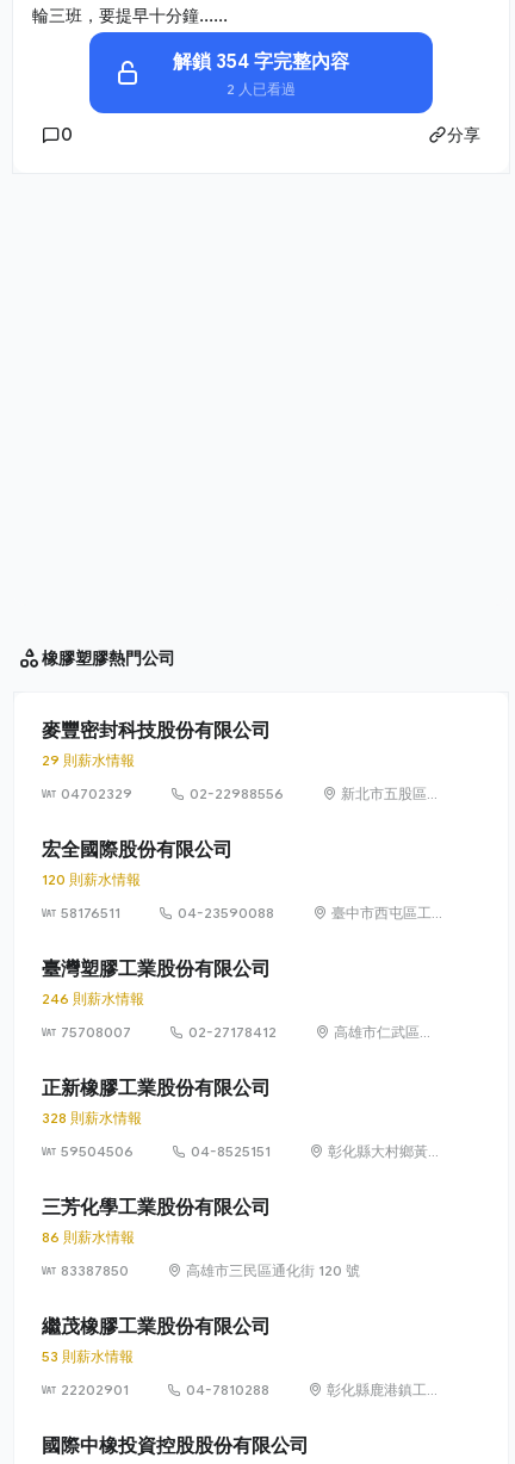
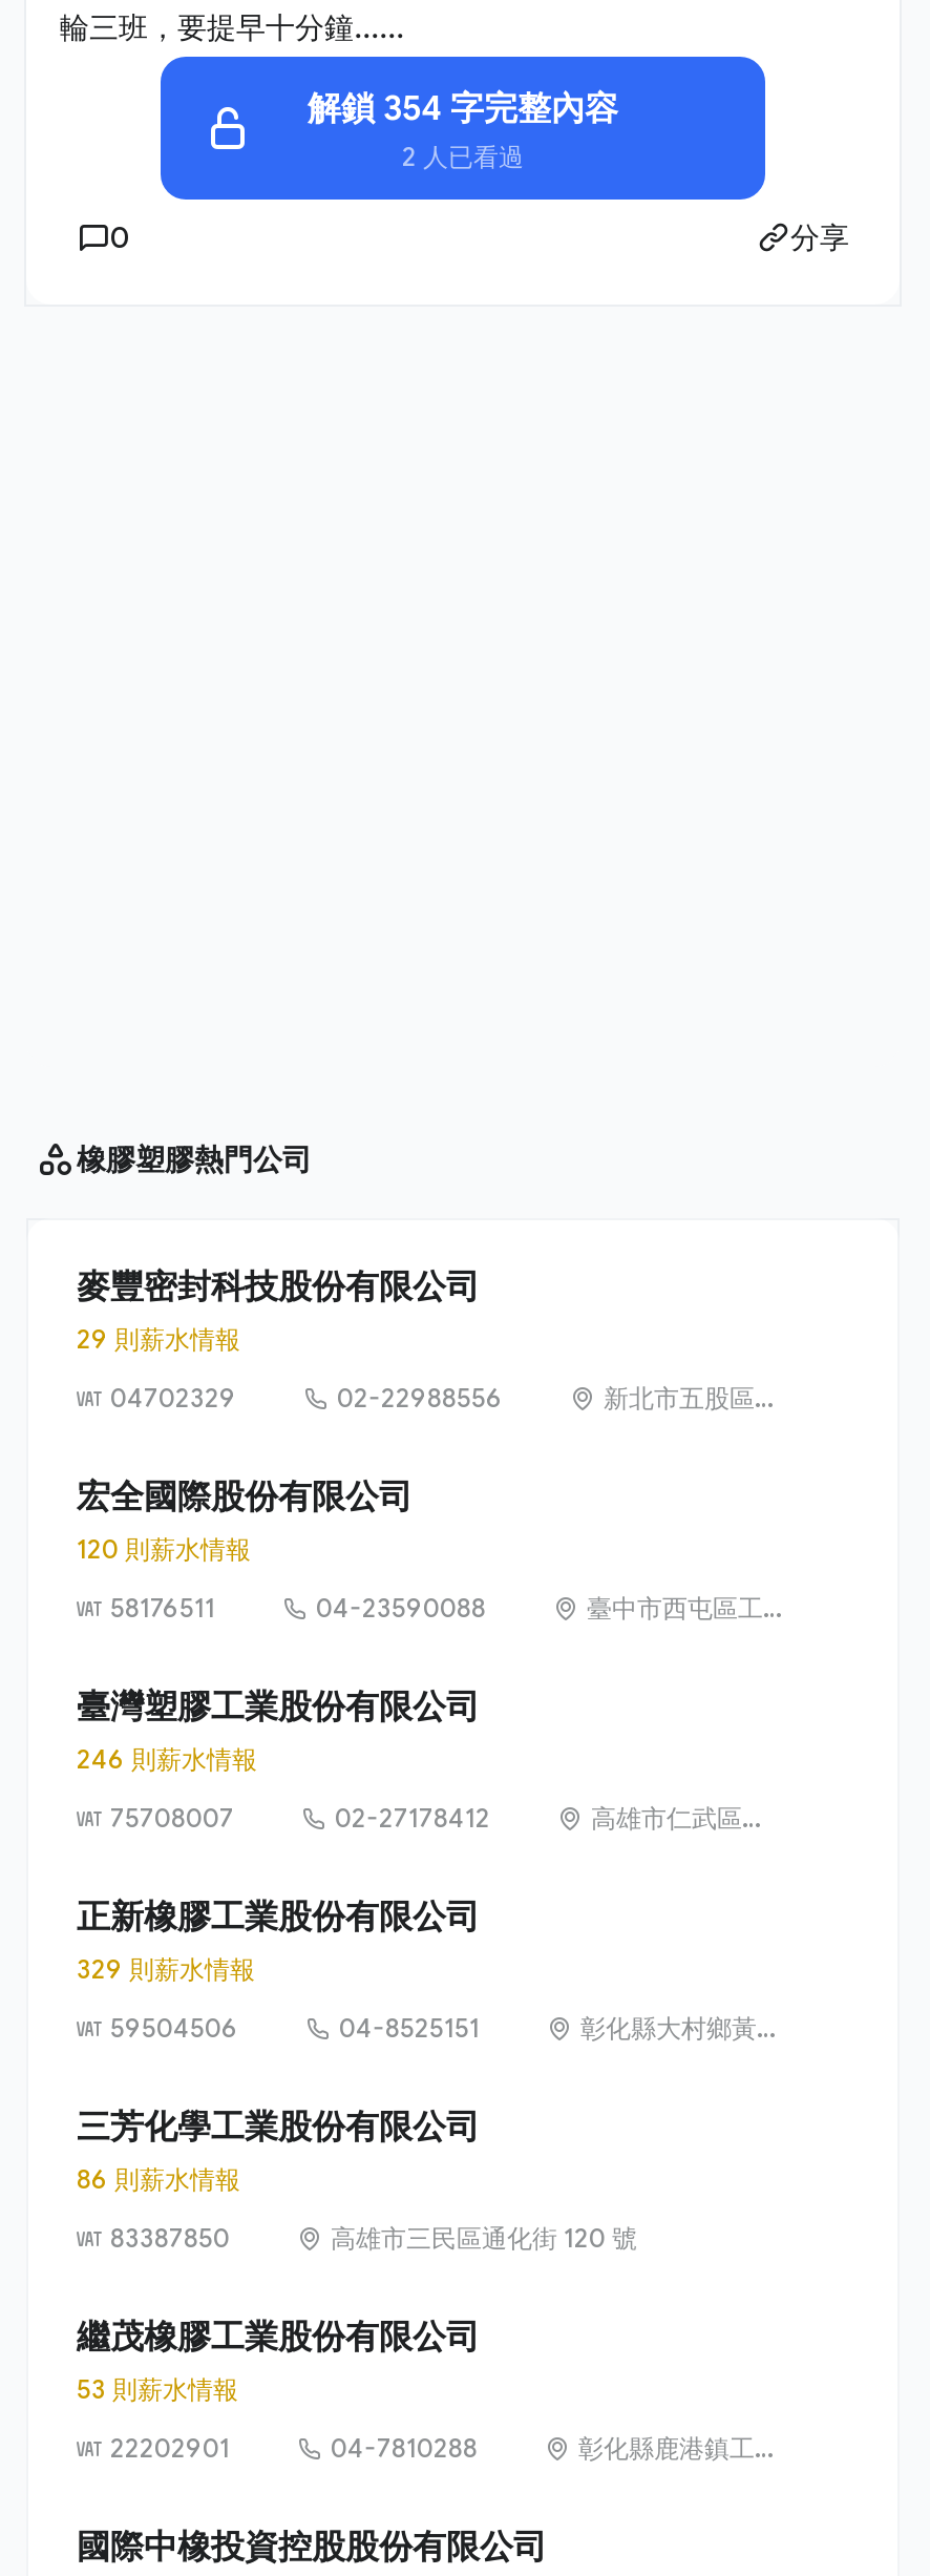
[42,1109,142,1127] 328 則薪水情報 -> [77,1953,255,1985] 329 則薪水情報

